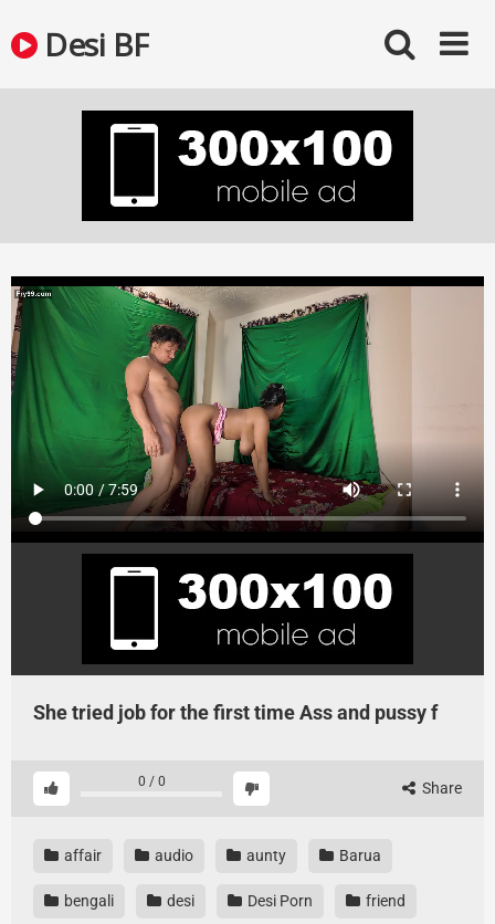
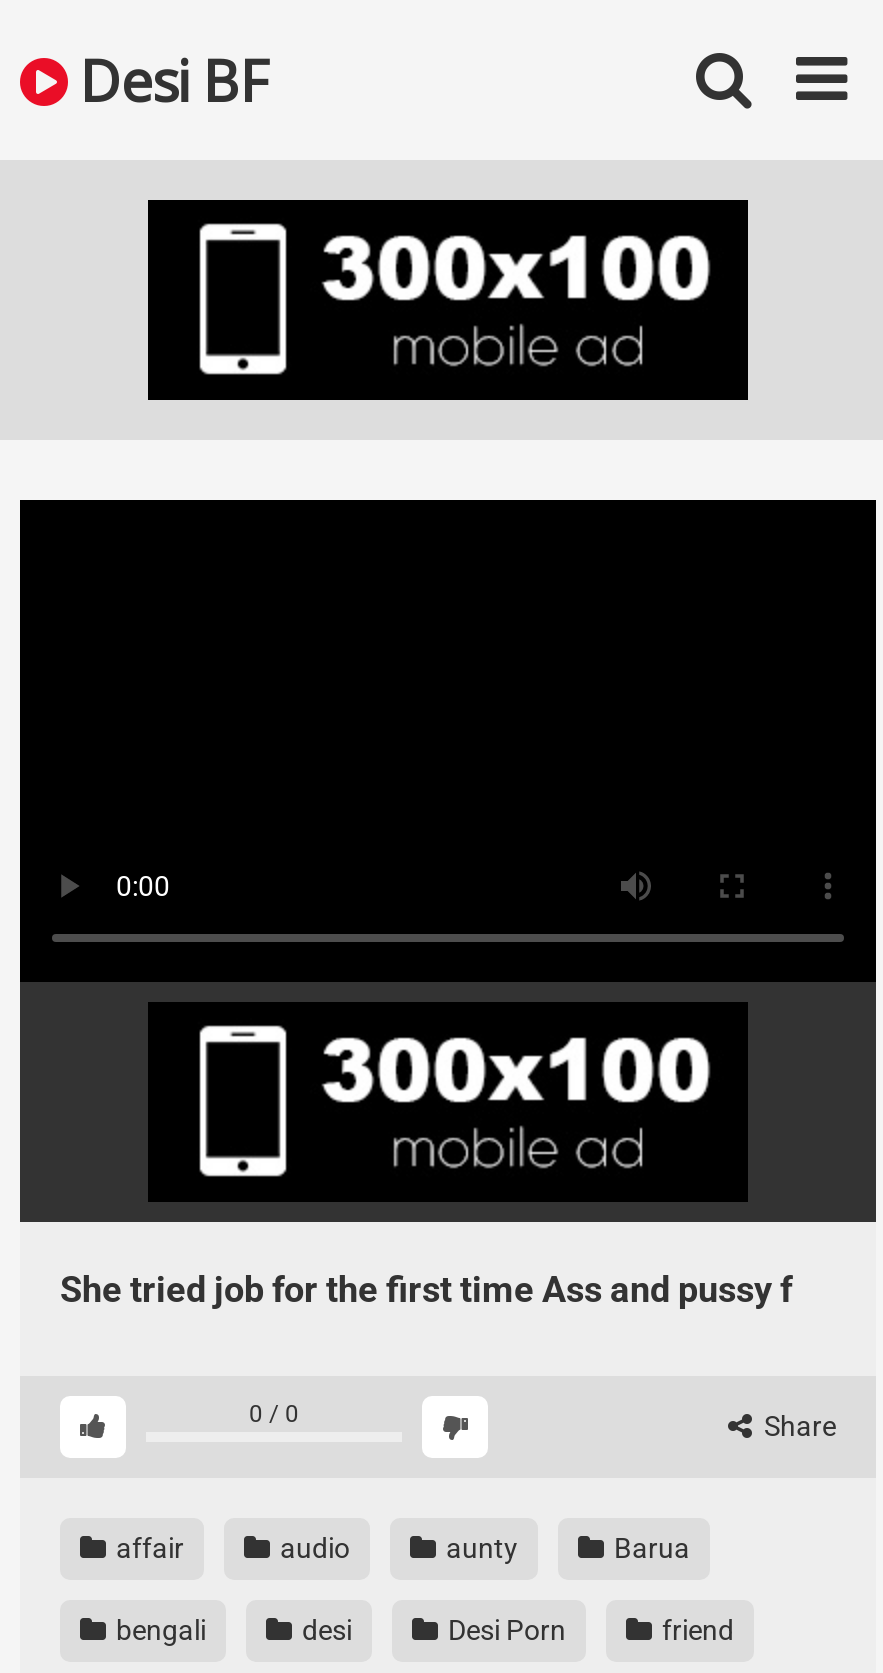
[10,285,485,529] [image] -> none

